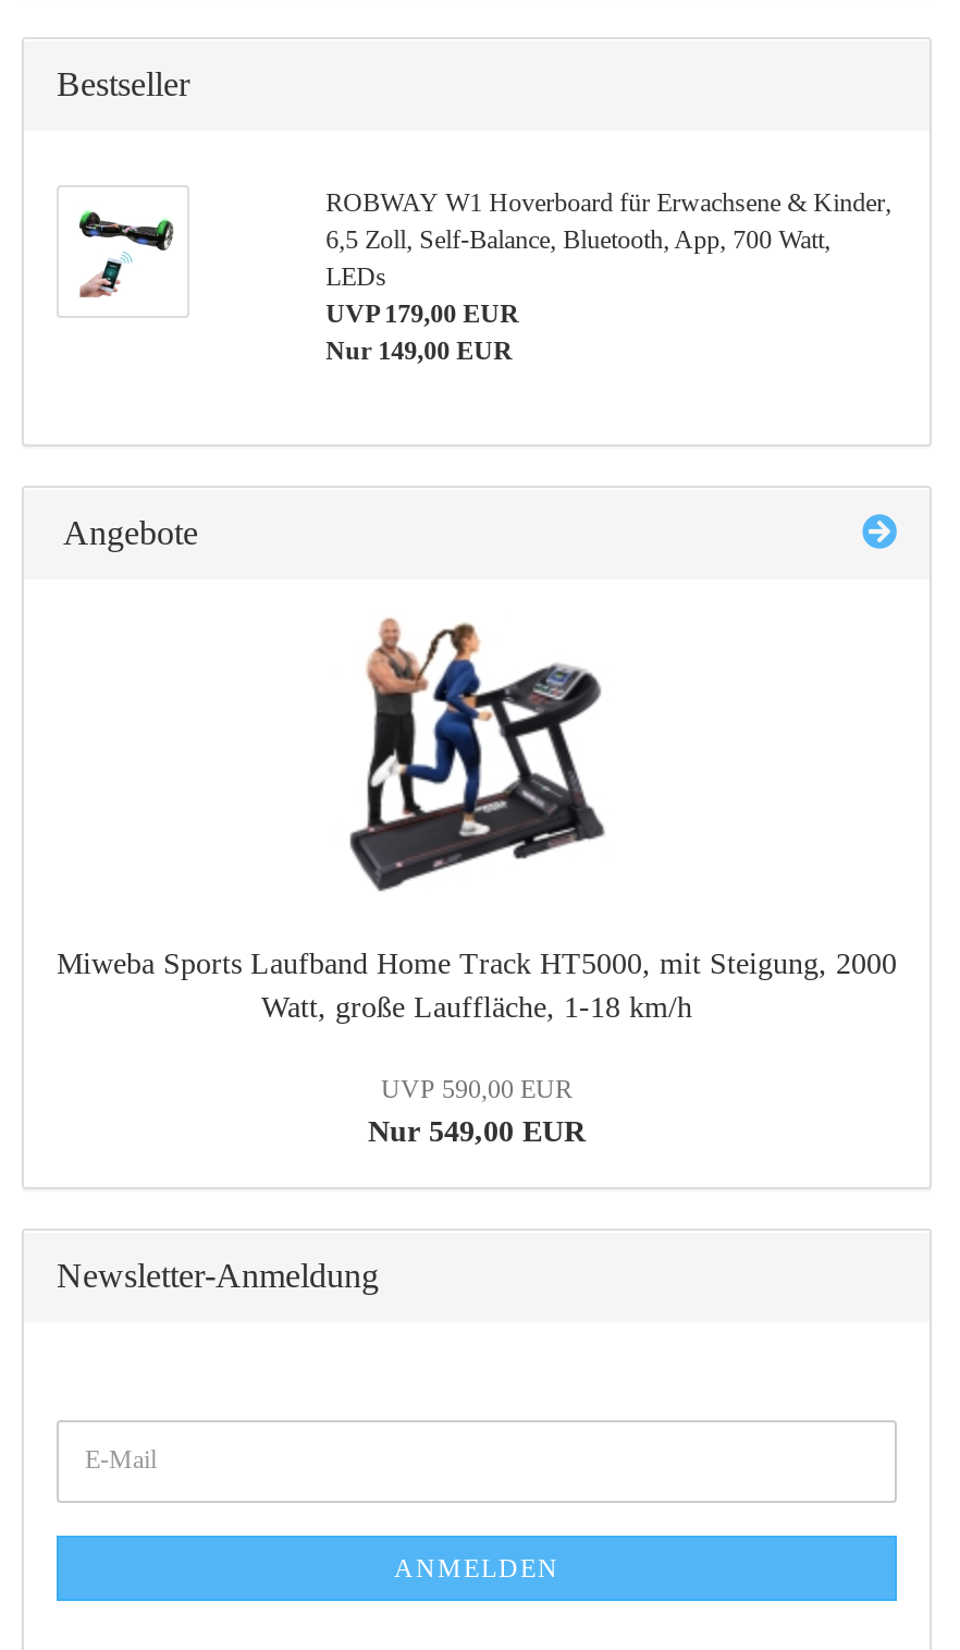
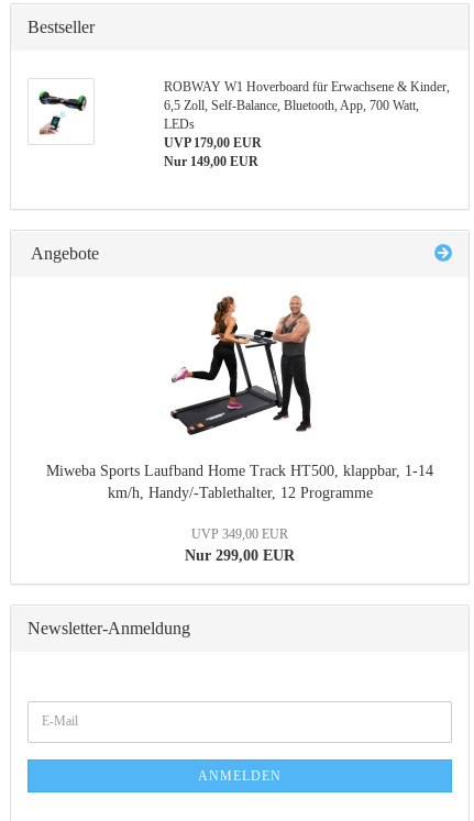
[57,616,897,1024] [image] | Miweba Sports Laufband Home Track HT5000, mit Steigung, 2000 | Watt, große Lauffläche, 1-18 km/h -> [46,295,433,501] [image] | Miweba Sports Laufband Home Track HT500, klappbar, 1-14 | km/h, Handy/-Tablethalter, 12 Programme
[368,1074,586,1148] UVP 590,00 EUR | Nur 549,00 EUR -> [185,526,295,564] UVP 349,00 EUR | Nur 299,00 EUR

